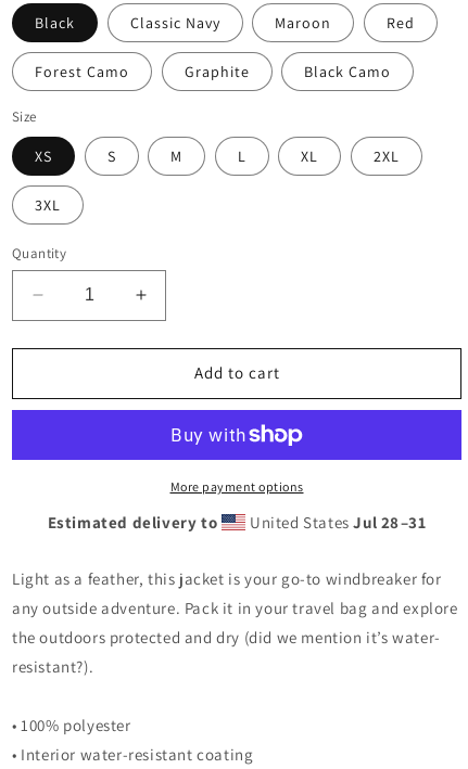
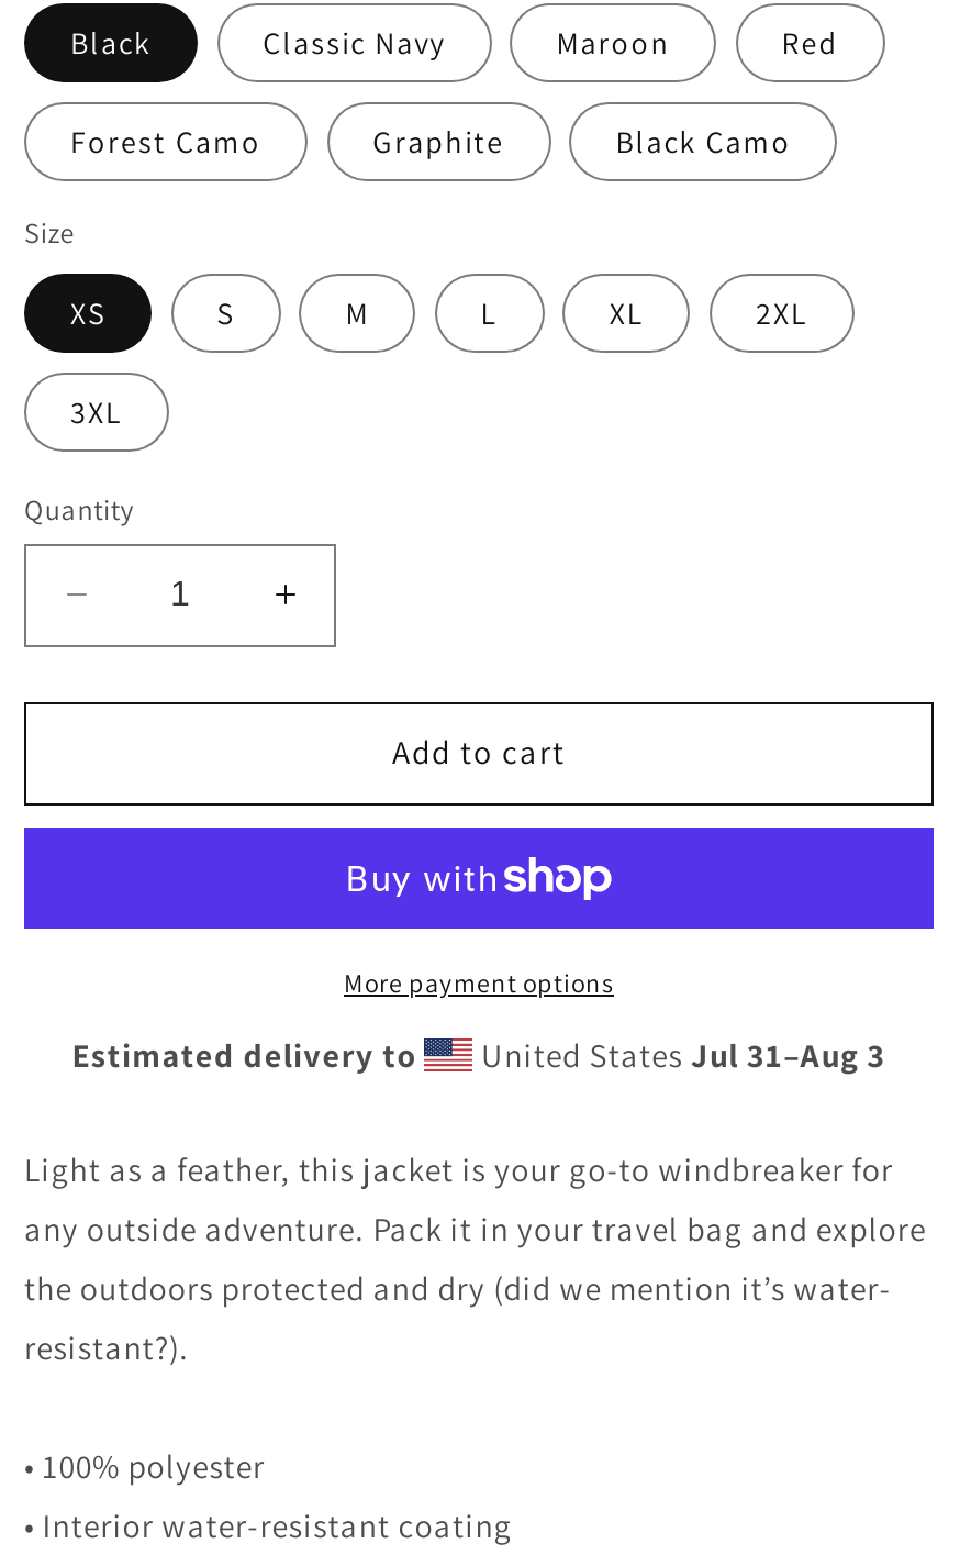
[246,512,426,532] United States Jul 28–31 -> [473,1033,886,1075] United States Jul 31–Aug 3

